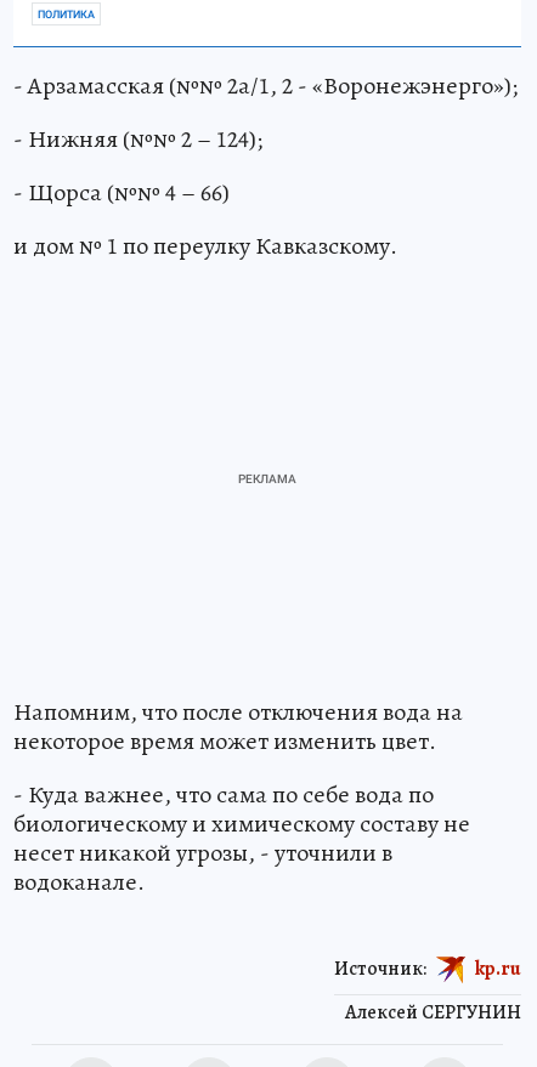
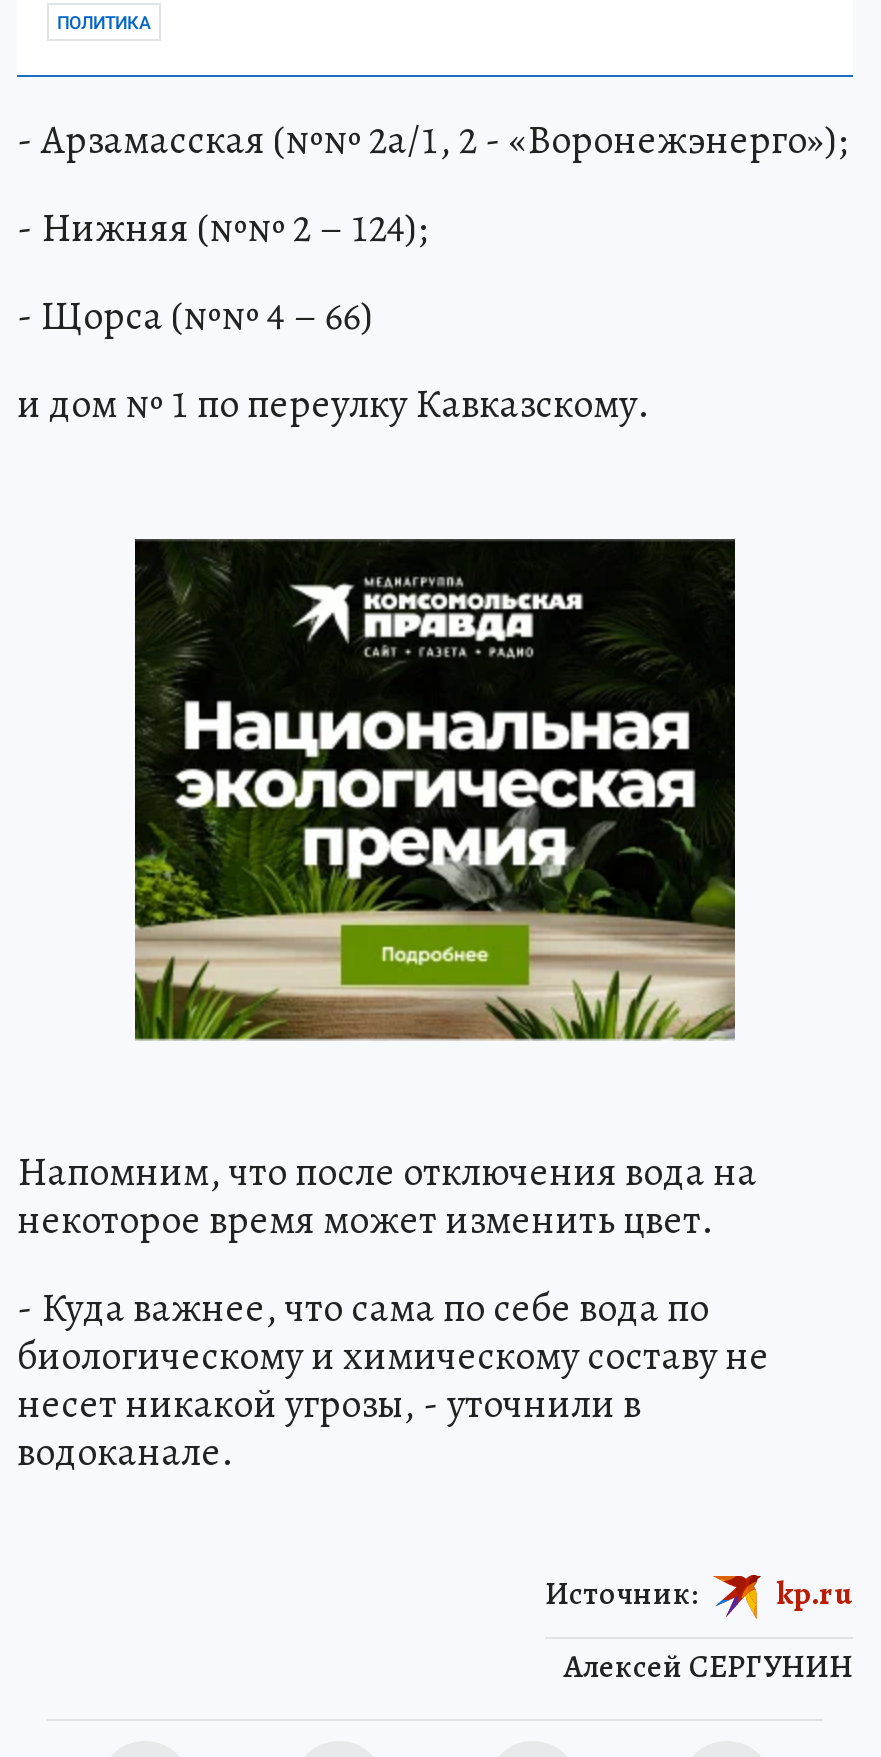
none -> [133,537,737,1043] [image]

